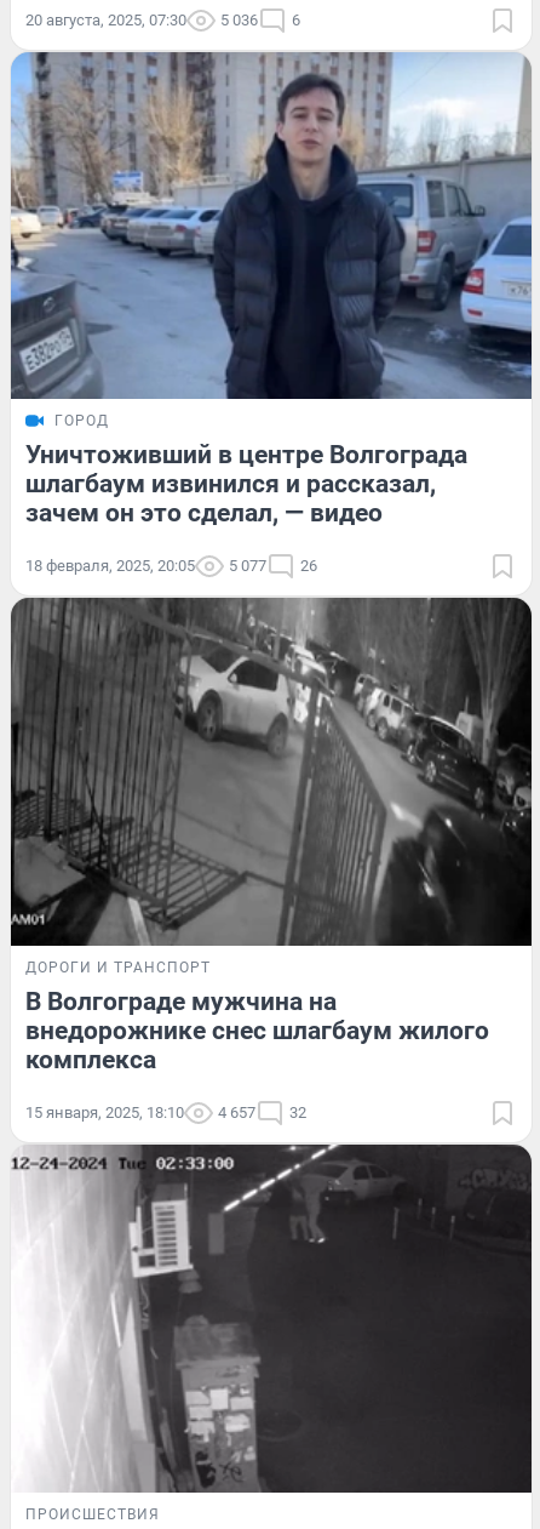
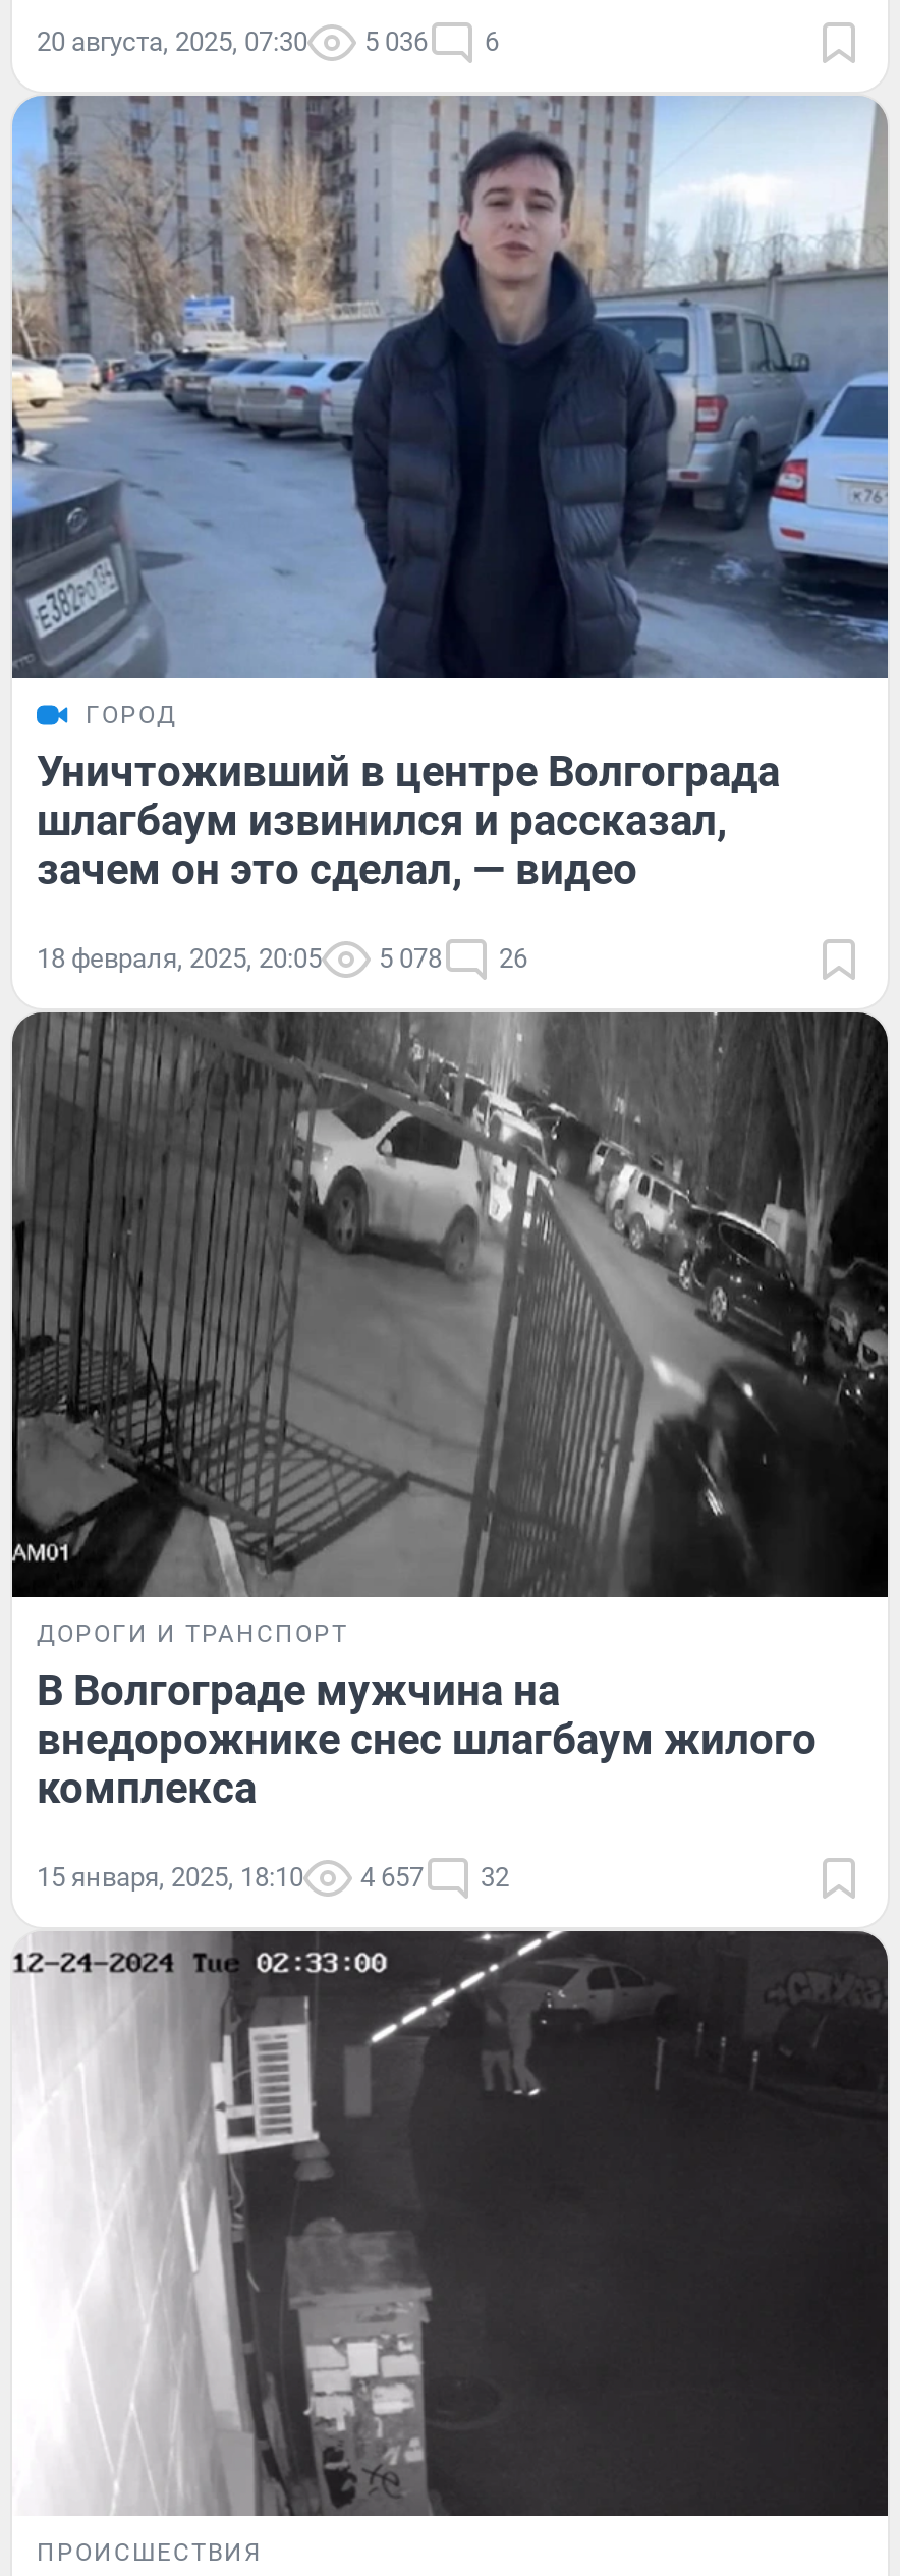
[25,557,317,575] 18 февраля, 2025, 20:05 5 077 26 -> [37,944,527,974] 18 февраля, 2025, 20:05 5 078 26

